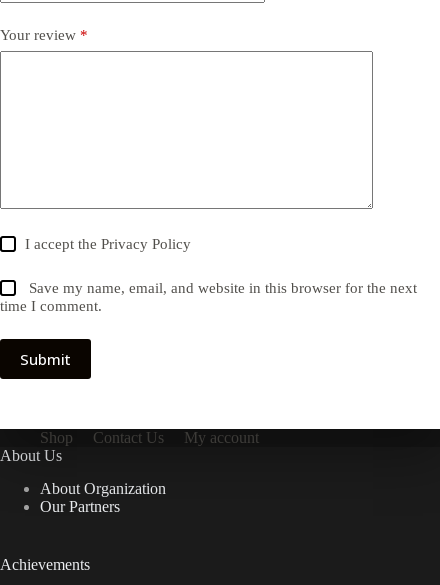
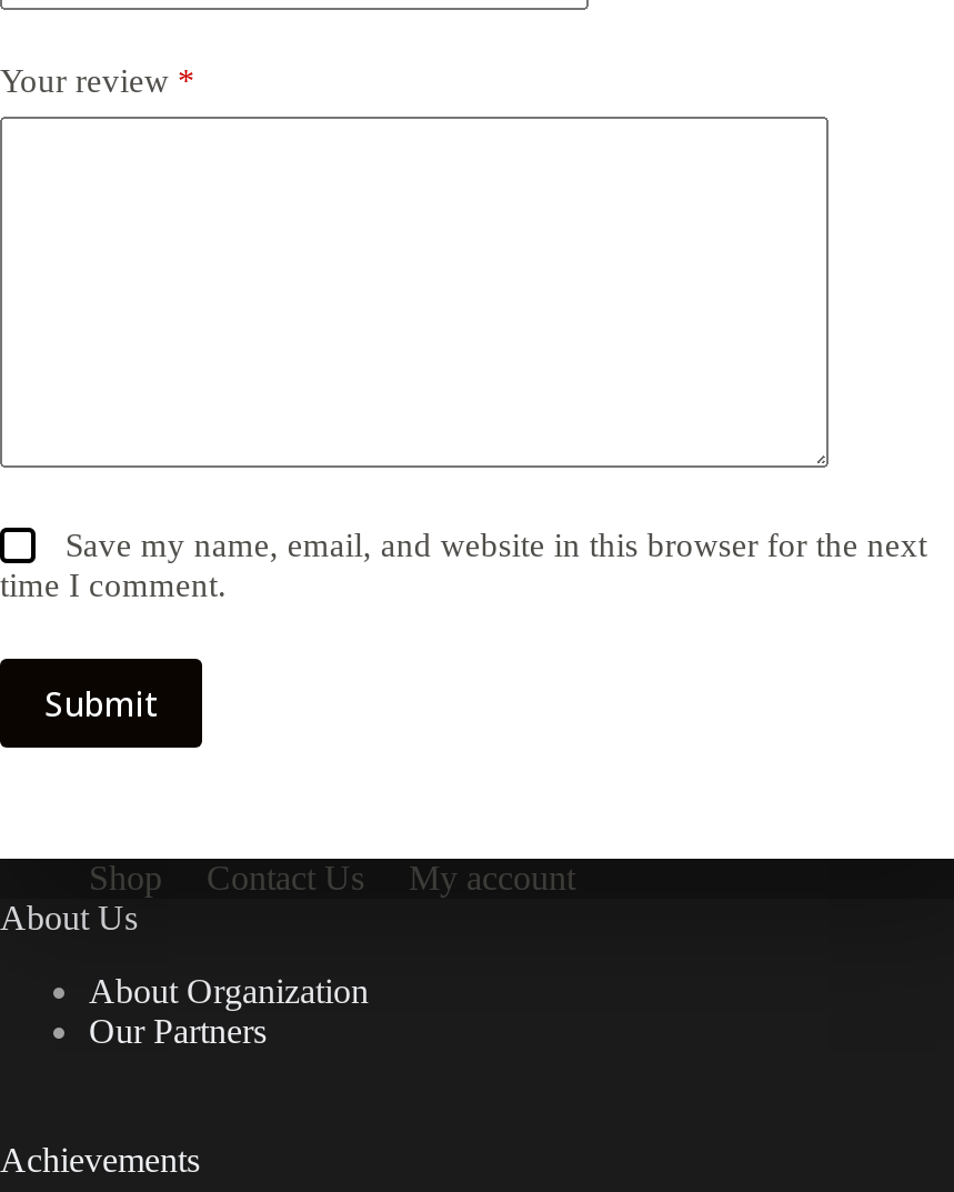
[25,236,191,252] I accept the Privacy Policy -> none

